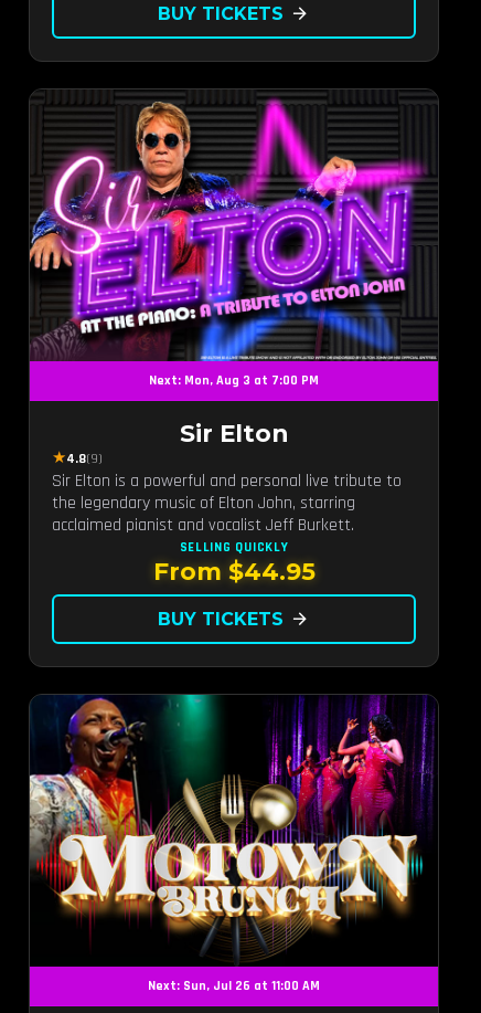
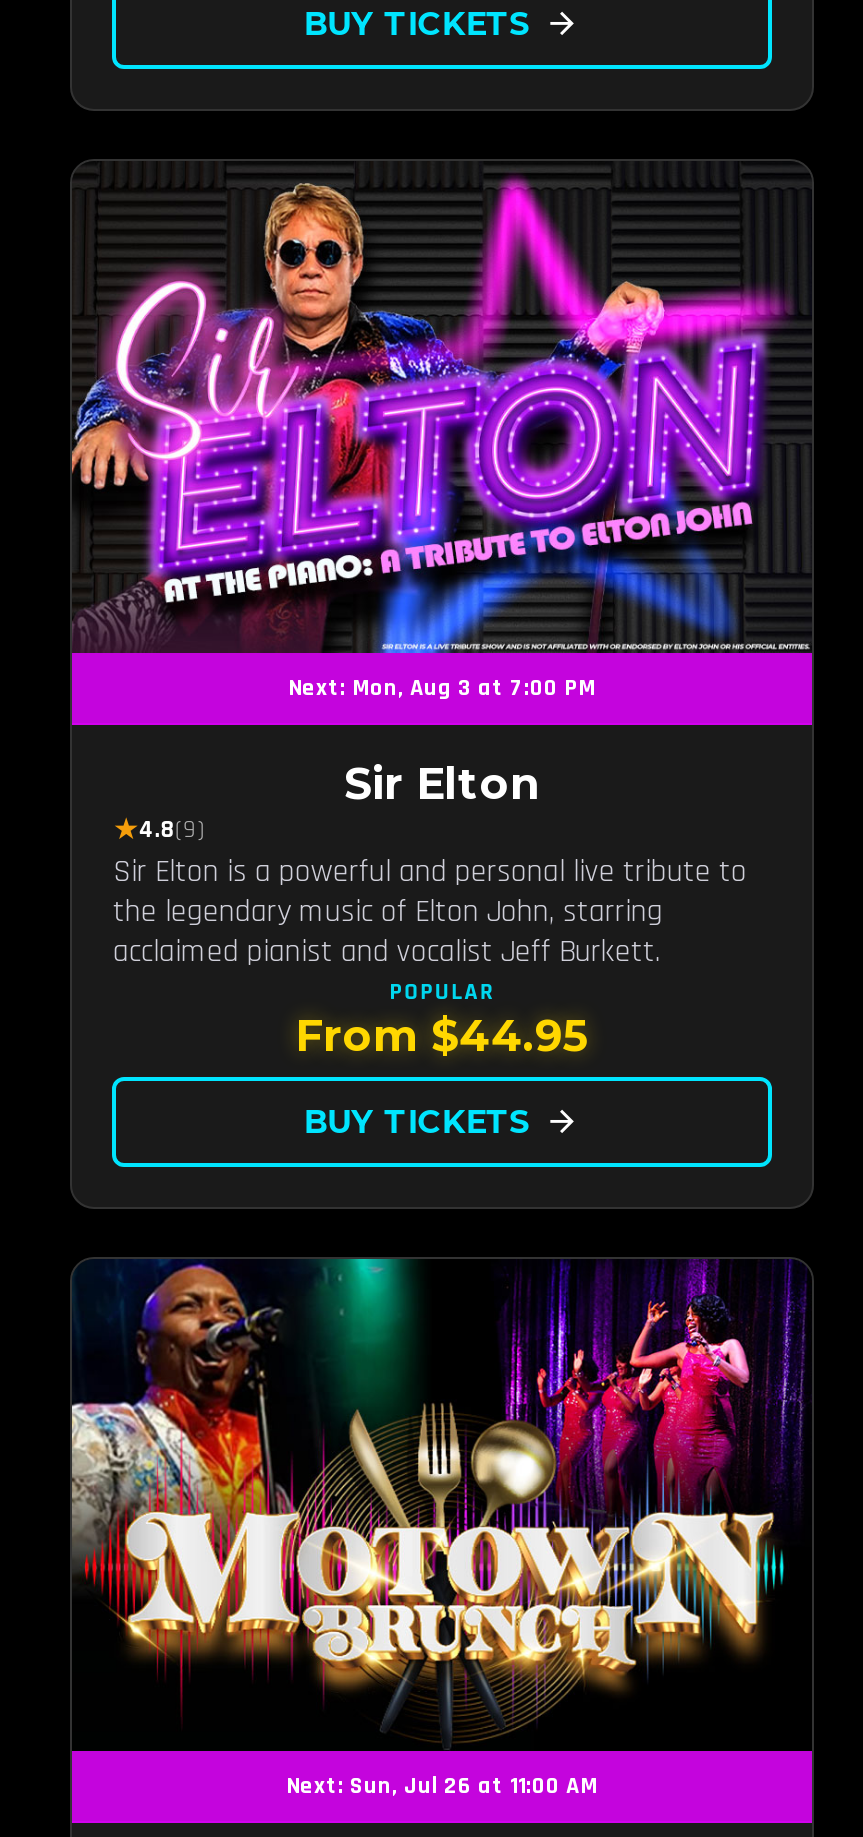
[179,539,288,556] SELLING QUICKLY -> [389,977,495,1007] POPULAR

